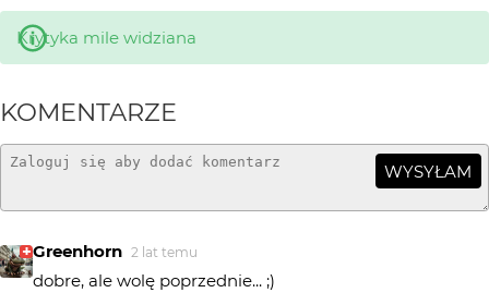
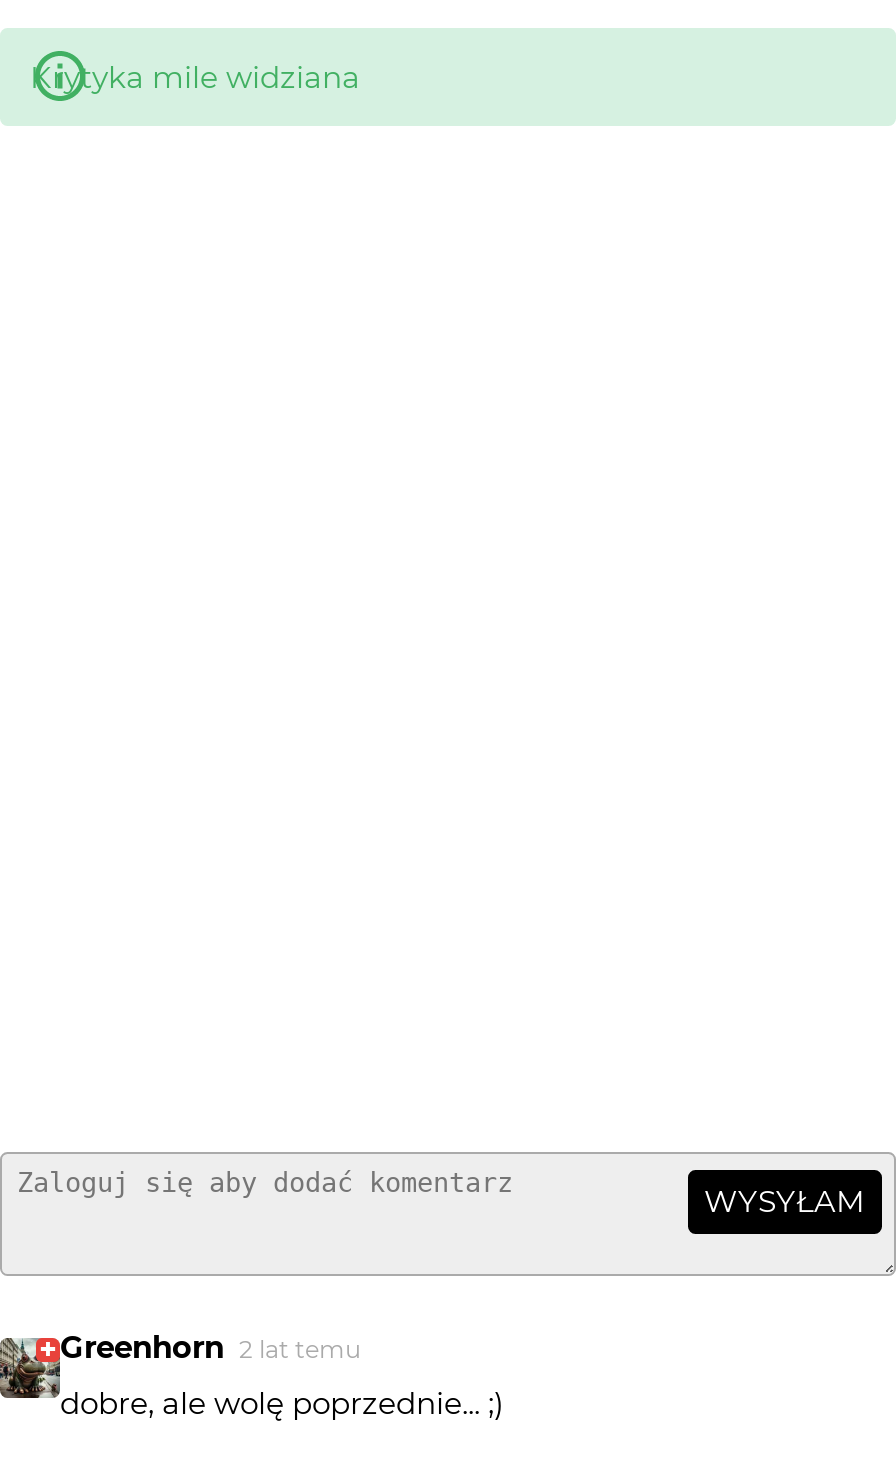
[0,97,177,128] KOMENTARZE -> none

